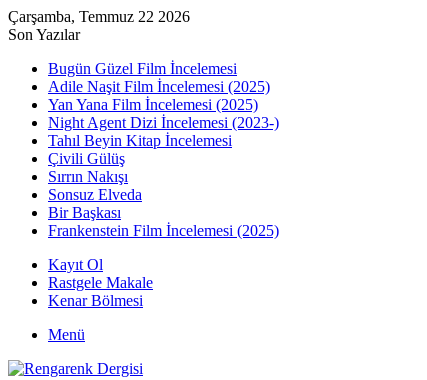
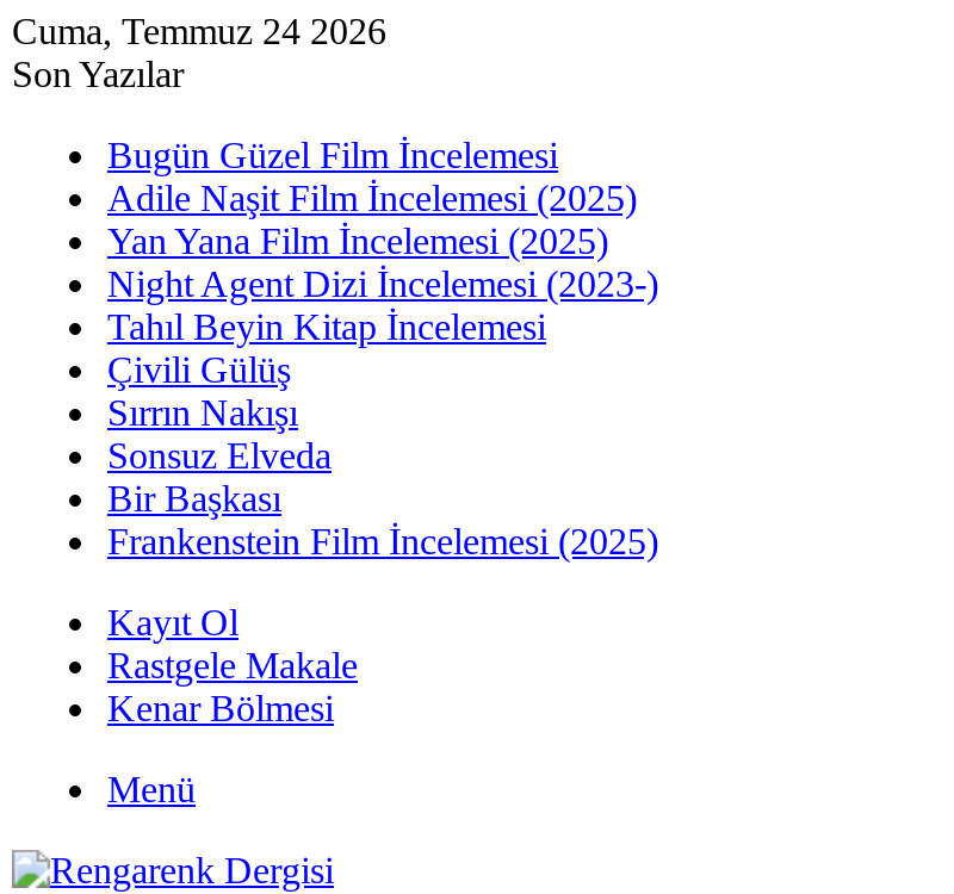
[8,8,190,25] Çarşamba, Temmuz 22 2026 -> [12,11,386,51] Cuma, Temmuz 24 2026

